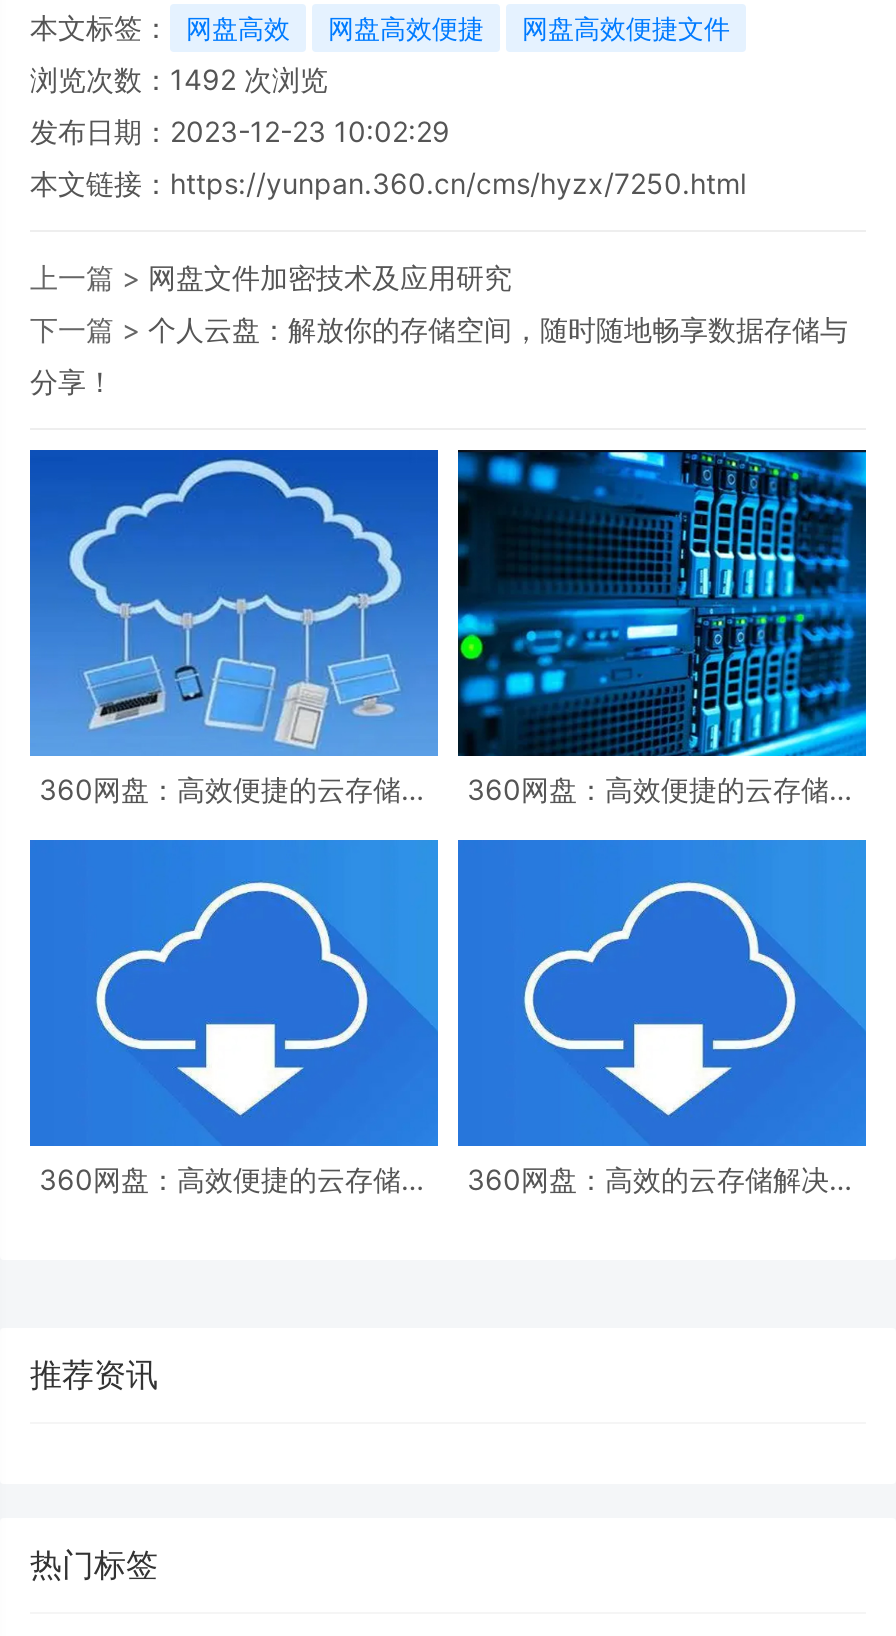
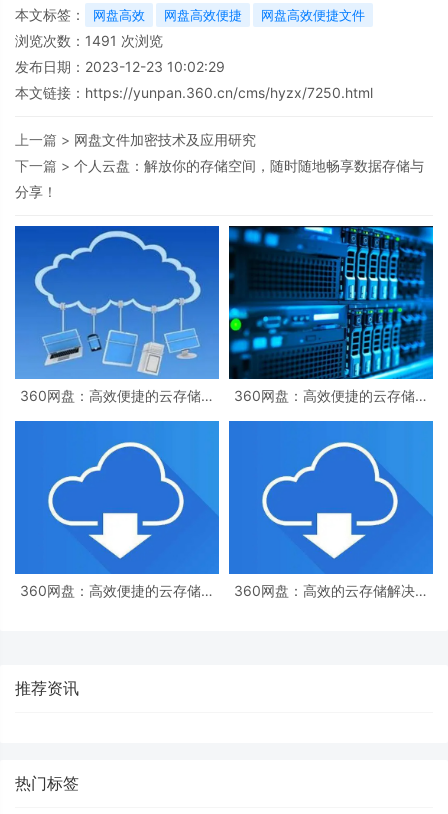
[30,63,328,97] 浏览次数：1492次浏览 -> [15,32,163,49] 浏览次数：1491次浏览

